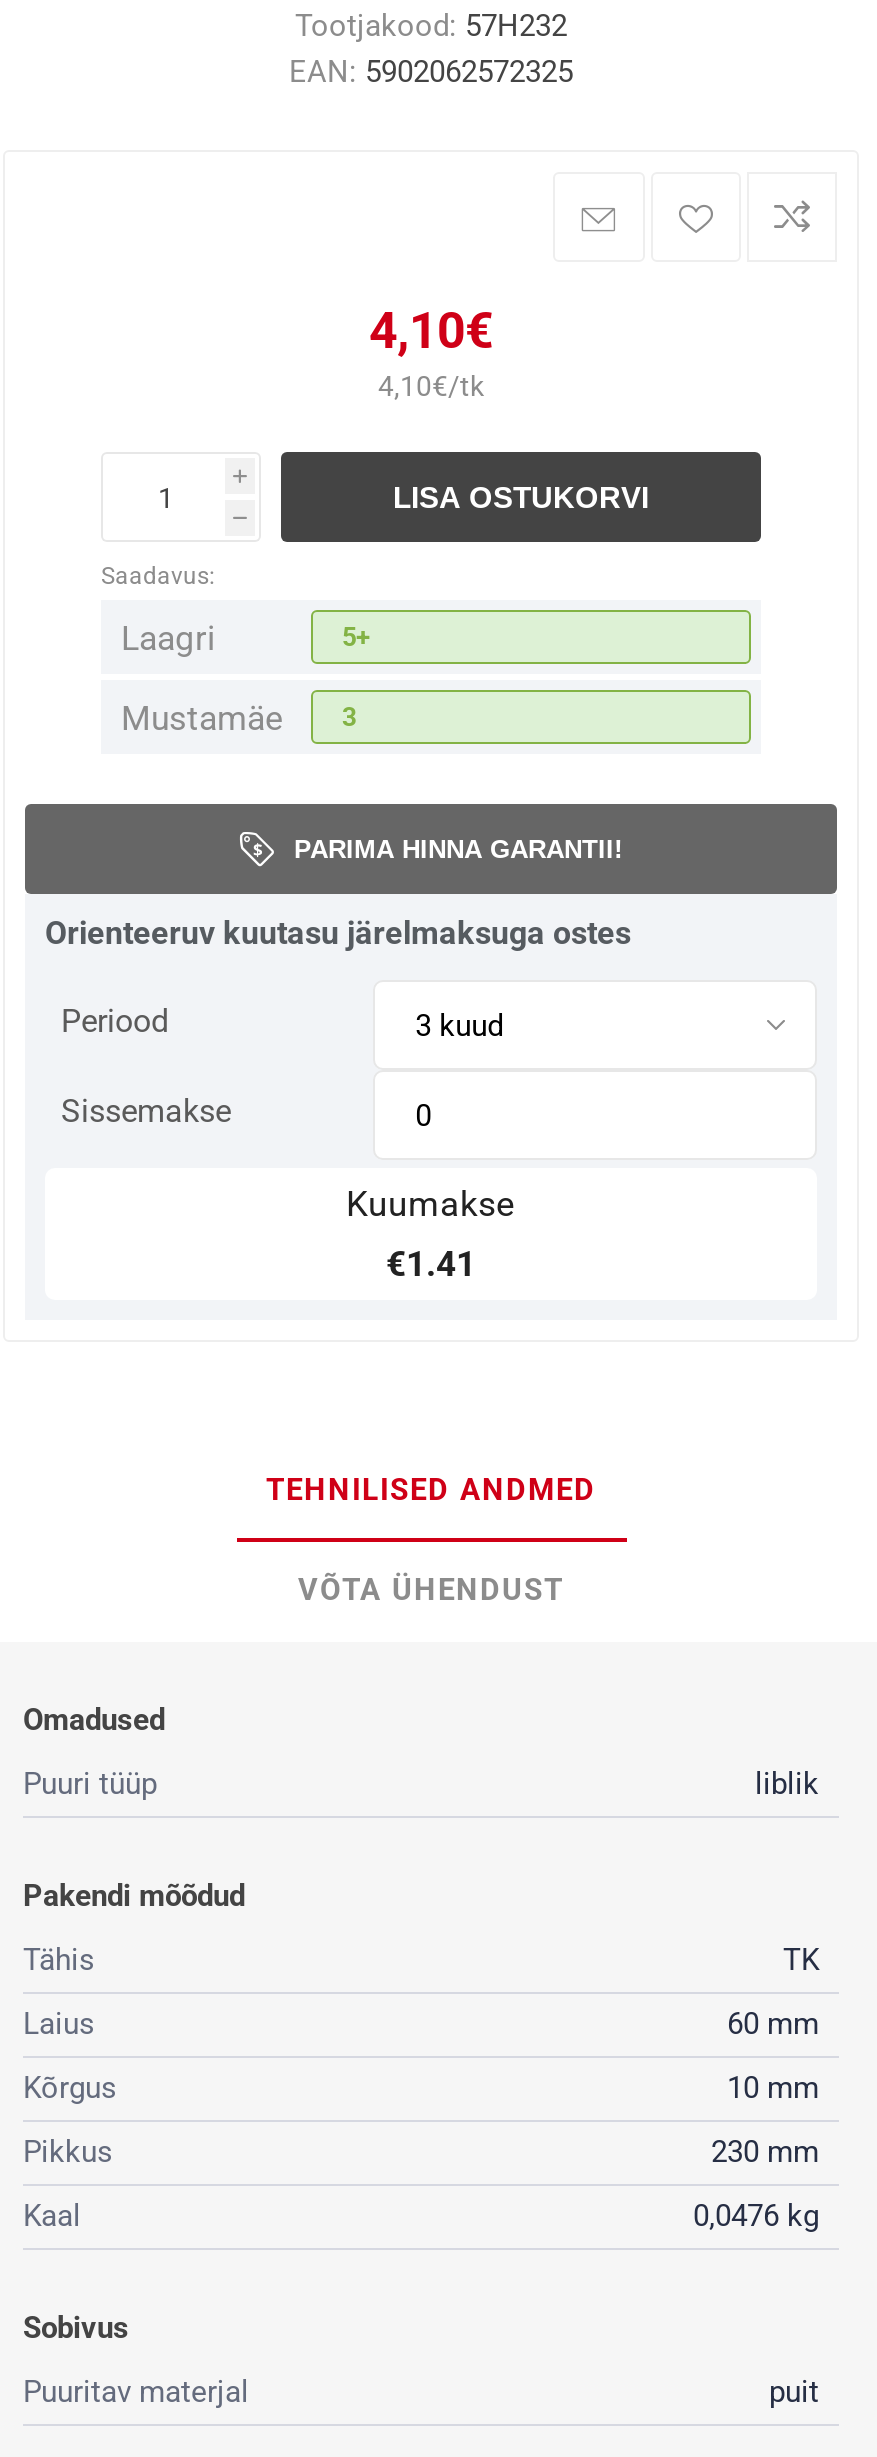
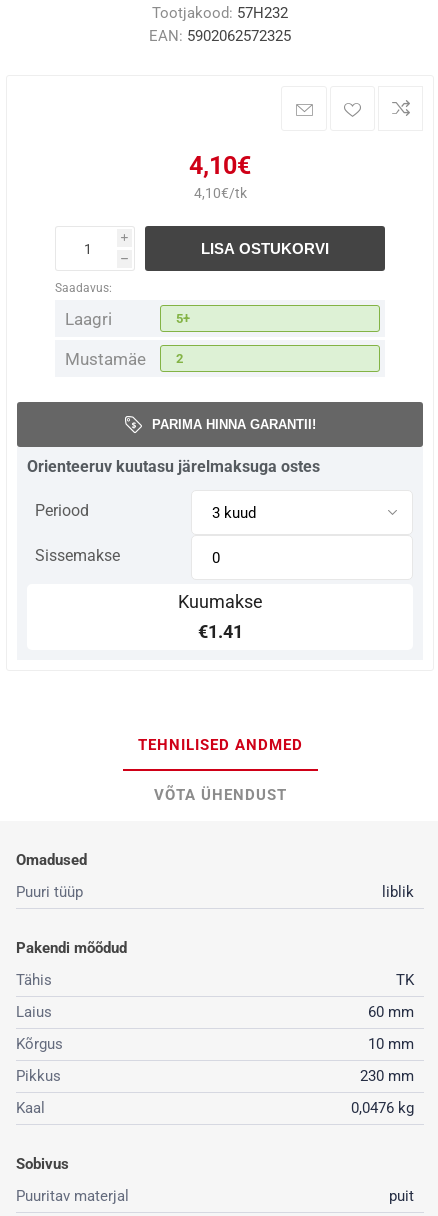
[121,697,356,737] Mustamäe 3 -> [65,348,182,368] Mustamäe 2

